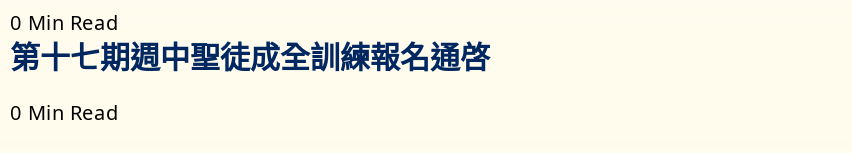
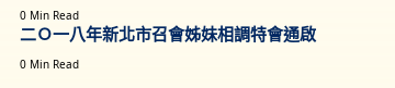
[10,36,490,76] 第十七期週中聖徒成全訓練報名通啓 -> [20,23,316,45] 二Ｏ一八年新北市召會姊妹相調特會通啟

